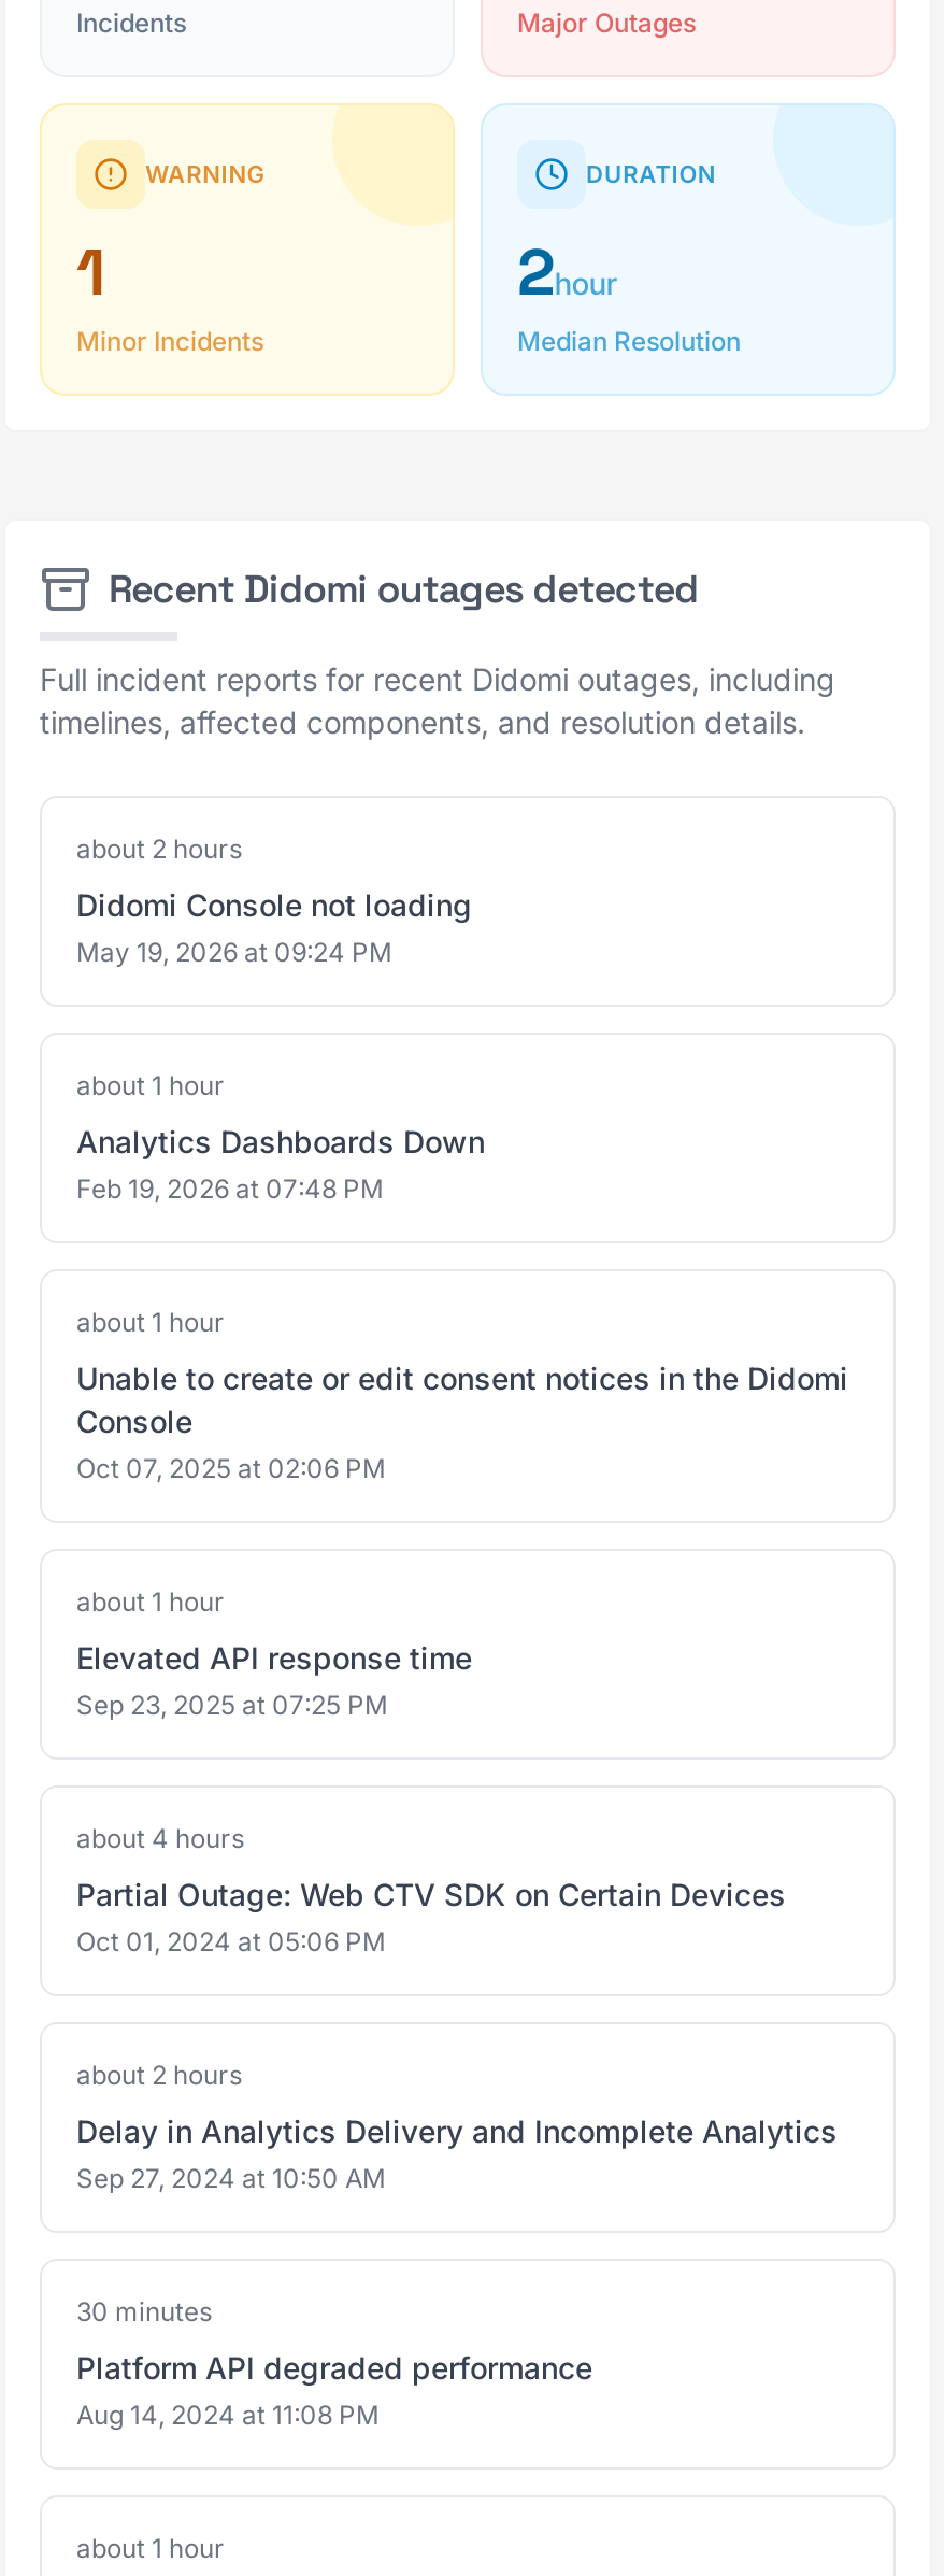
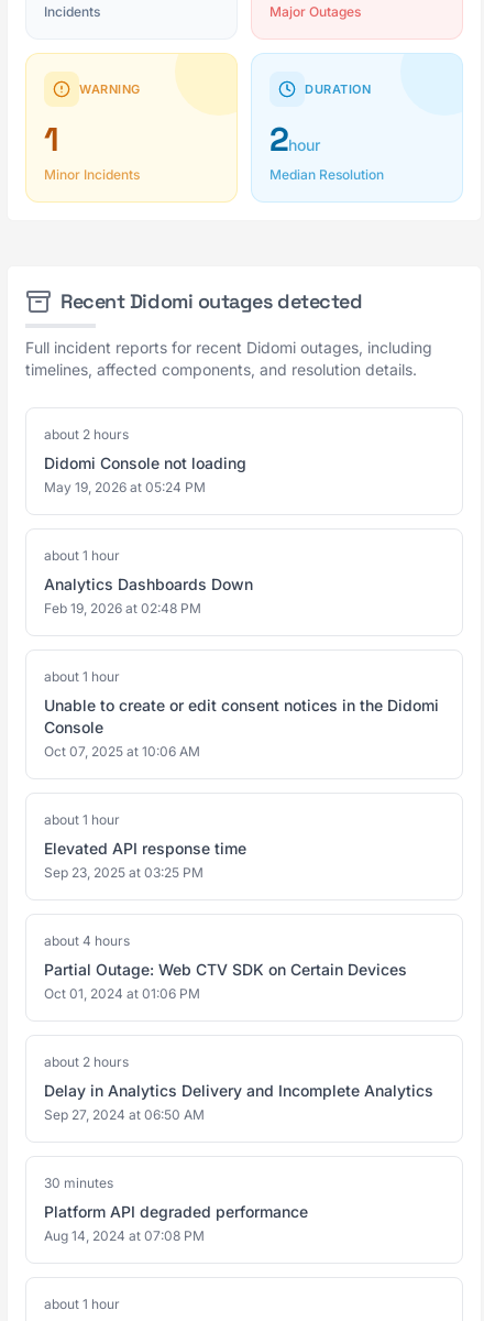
[76,936,392,968] May 19, 2026 at 09:24 PM -> [44,479,206,495] May 19, 2026 at 05:24 PM
[76,1172,384,1205] Feb 19, 2026 at 07:48 PM -> [44,600,201,616] Feb 19, 2026 at 02:48 PM
[76,1452,386,1484] Oct 07, 2025 at 02:06 PM -> [44,743,200,760] Oct 07, 2025 at 10:06 AM
[76,1689,388,1721] Sep 23, 2025 at 07:25 PM -> [44,864,204,881] Sep 23, 2025 at 03:25 PM
[76,1925,386,1958] Oct 01, 2024 at 05:06 PM -> [44,985,200,1002] Oct 01, 2024 at 01:06 PM
[76,2162,386,2194] Sep 27, 2024 at 10:50 AM -> [44,1106,205,1123] Sep 27, 2024 at 06:50 AM
[76,2399,380,2431] Aug 14, 2024 at 11:08 PM -> [44,1227,205,1244] Aug 14, 2024 at 07:08 PM

